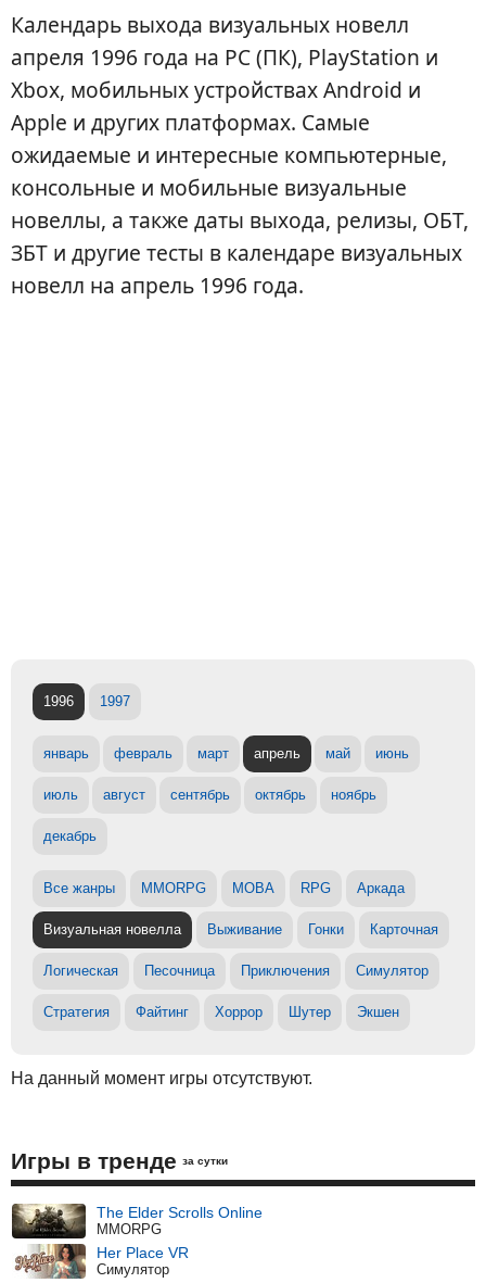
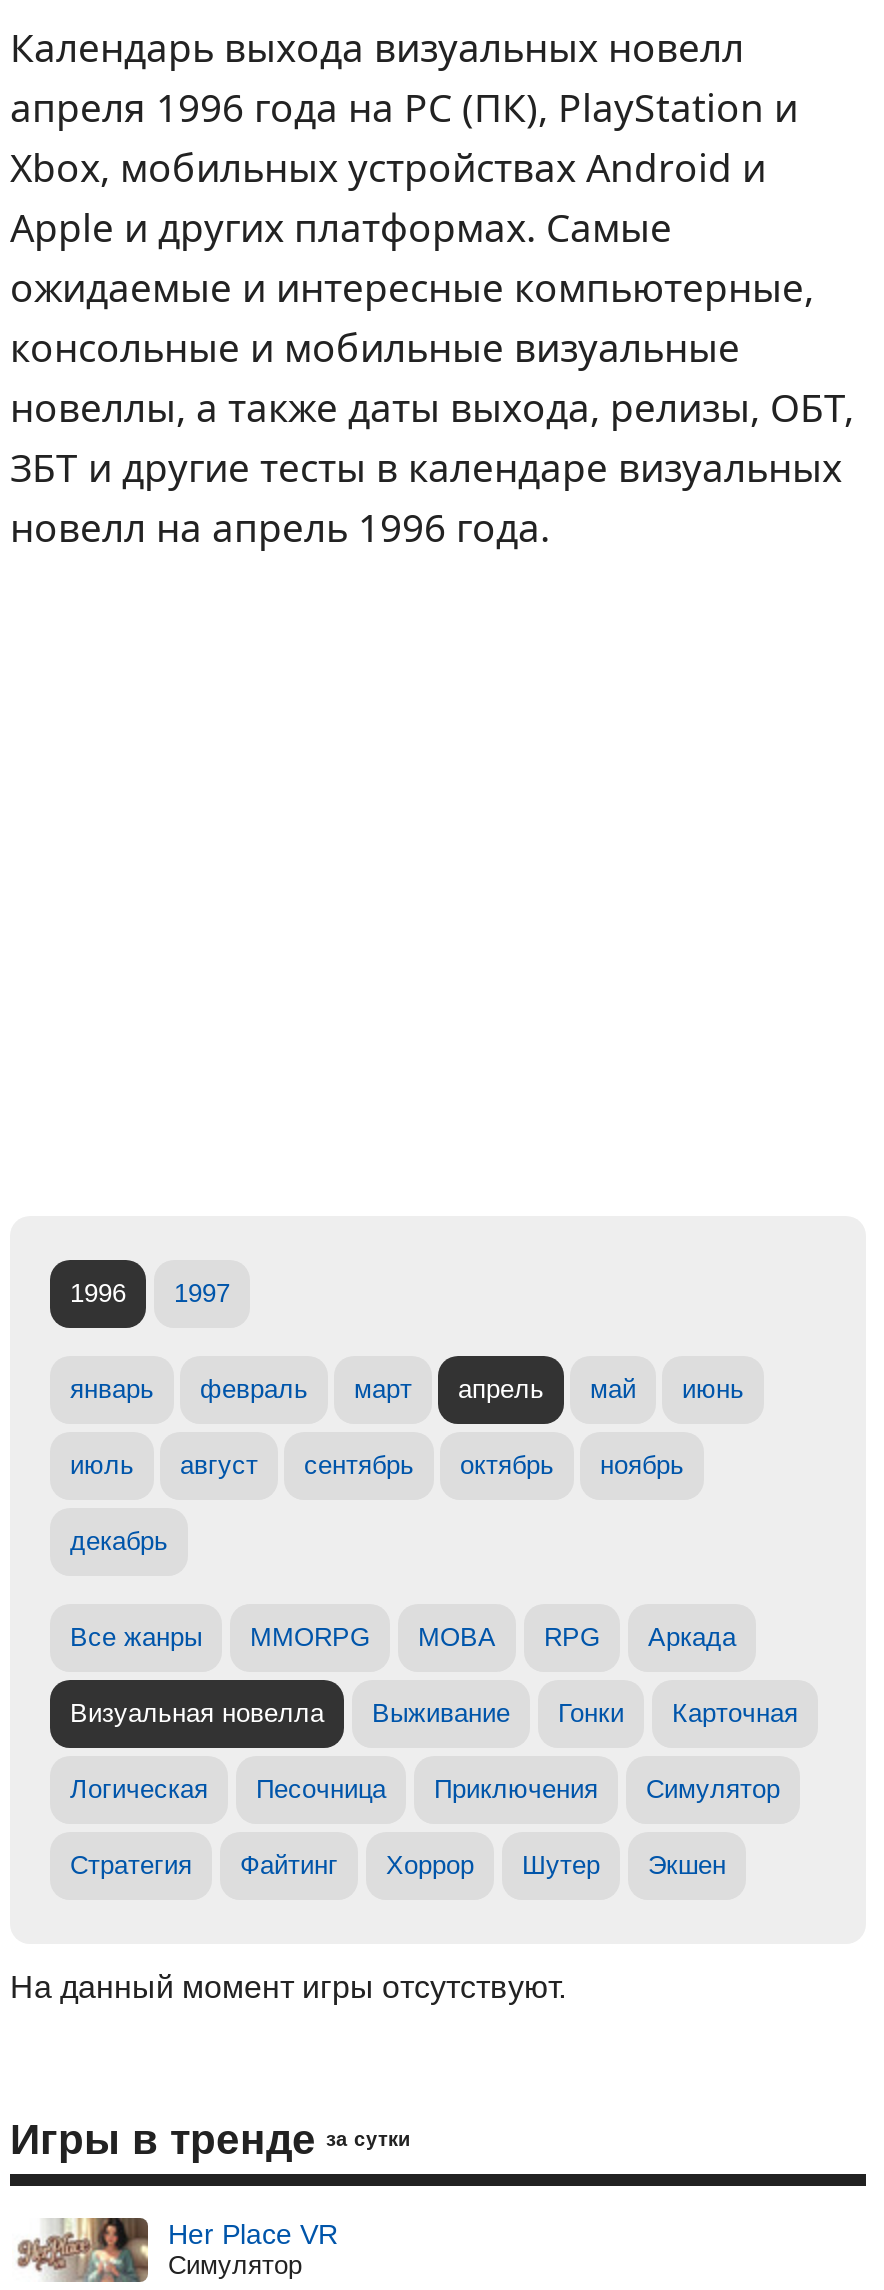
[11,1203,263,1240] [image] | The Elder Scrolls Online | MMORPG -> none

